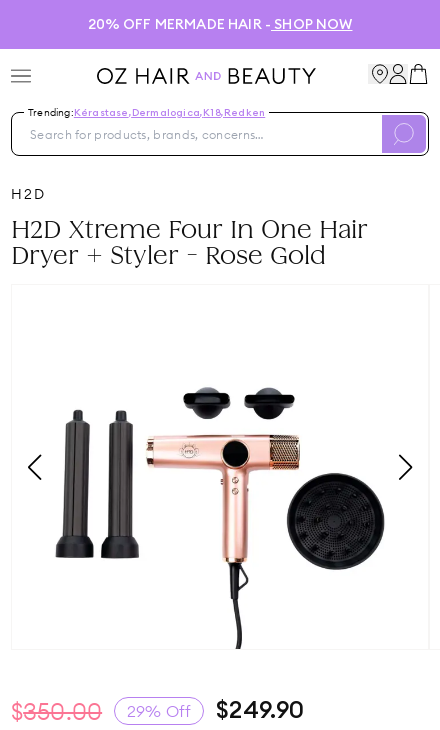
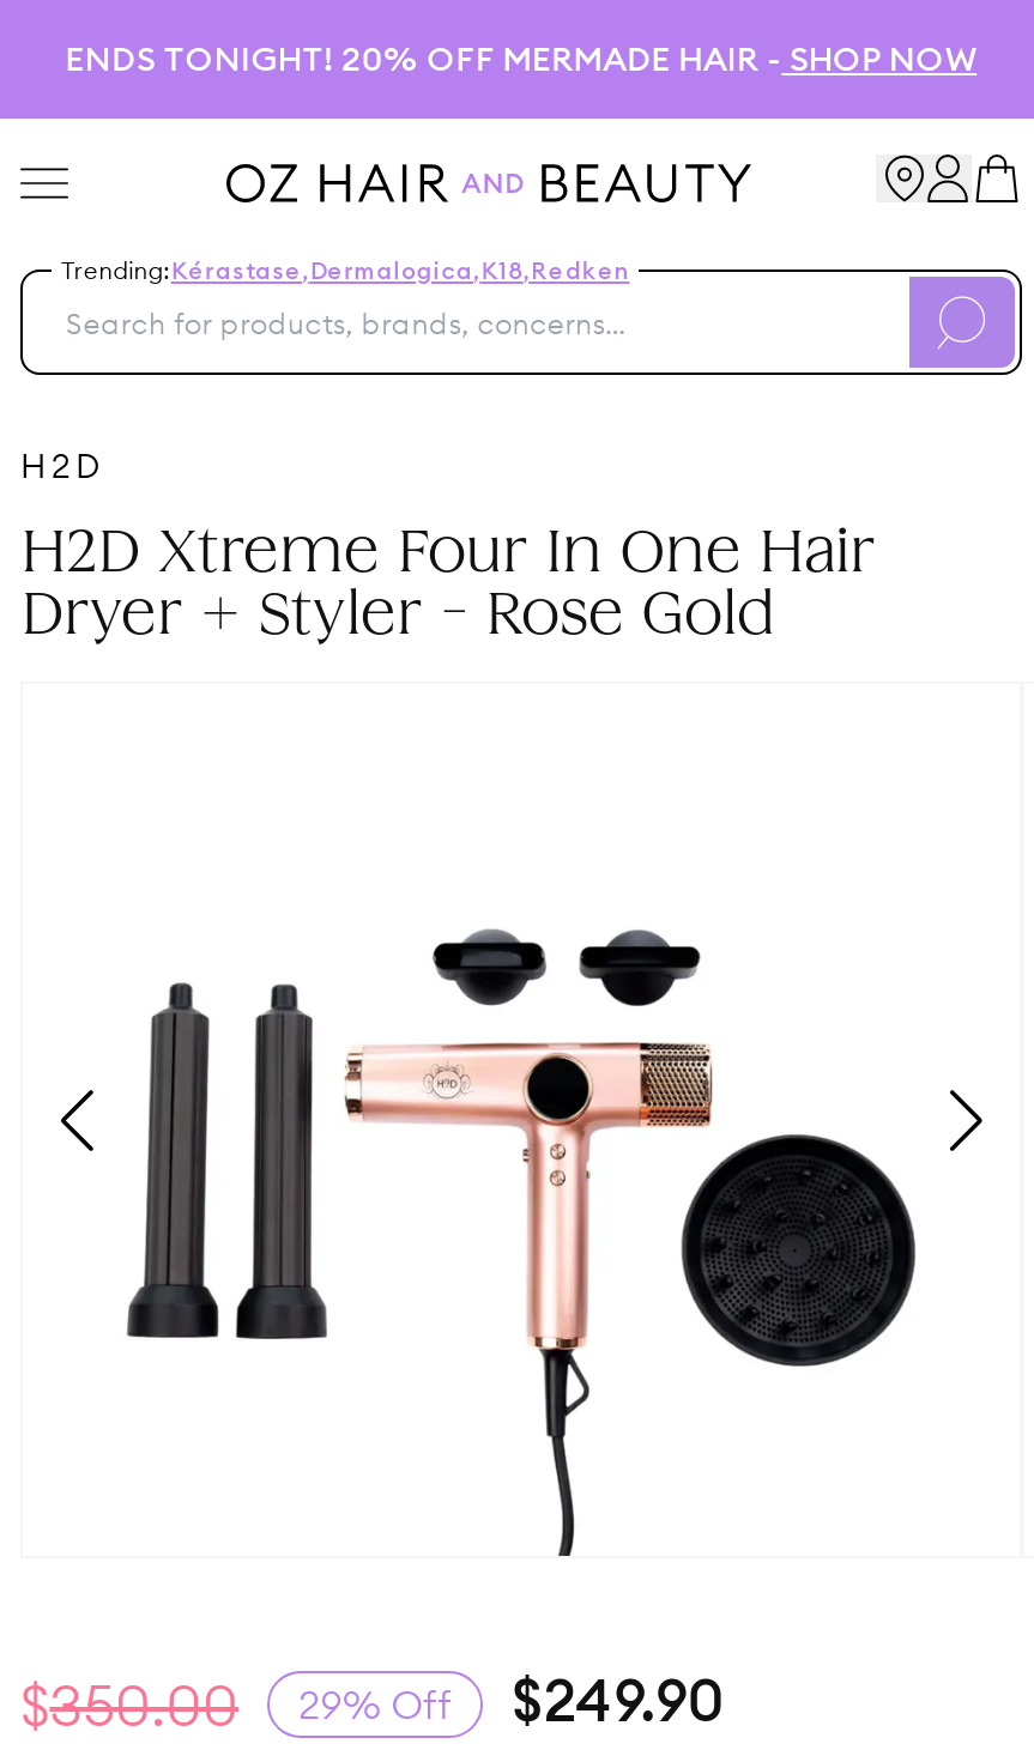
[87,17,352,31] 20% OFF MERMADE HAIR - SHOP NOW -> [66,43,977,77] ENDS TONIGHT! 20% OFF MERMADE HAIR - SHOP NOW

